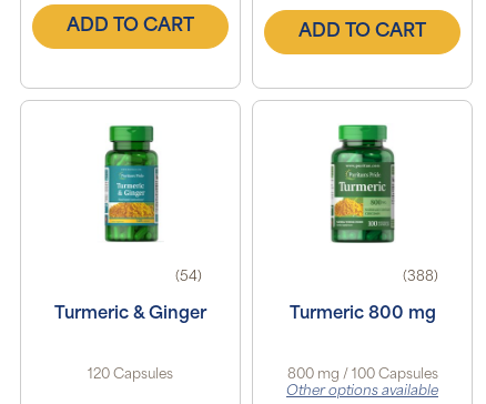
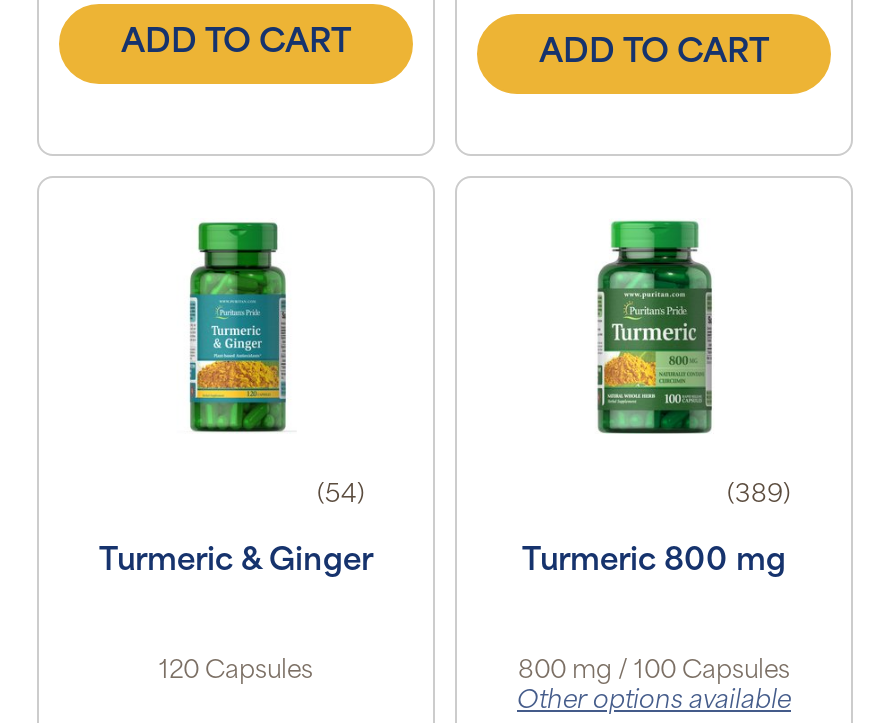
[403,271,438,284] (388) -> [727,484,791,508] (389)

